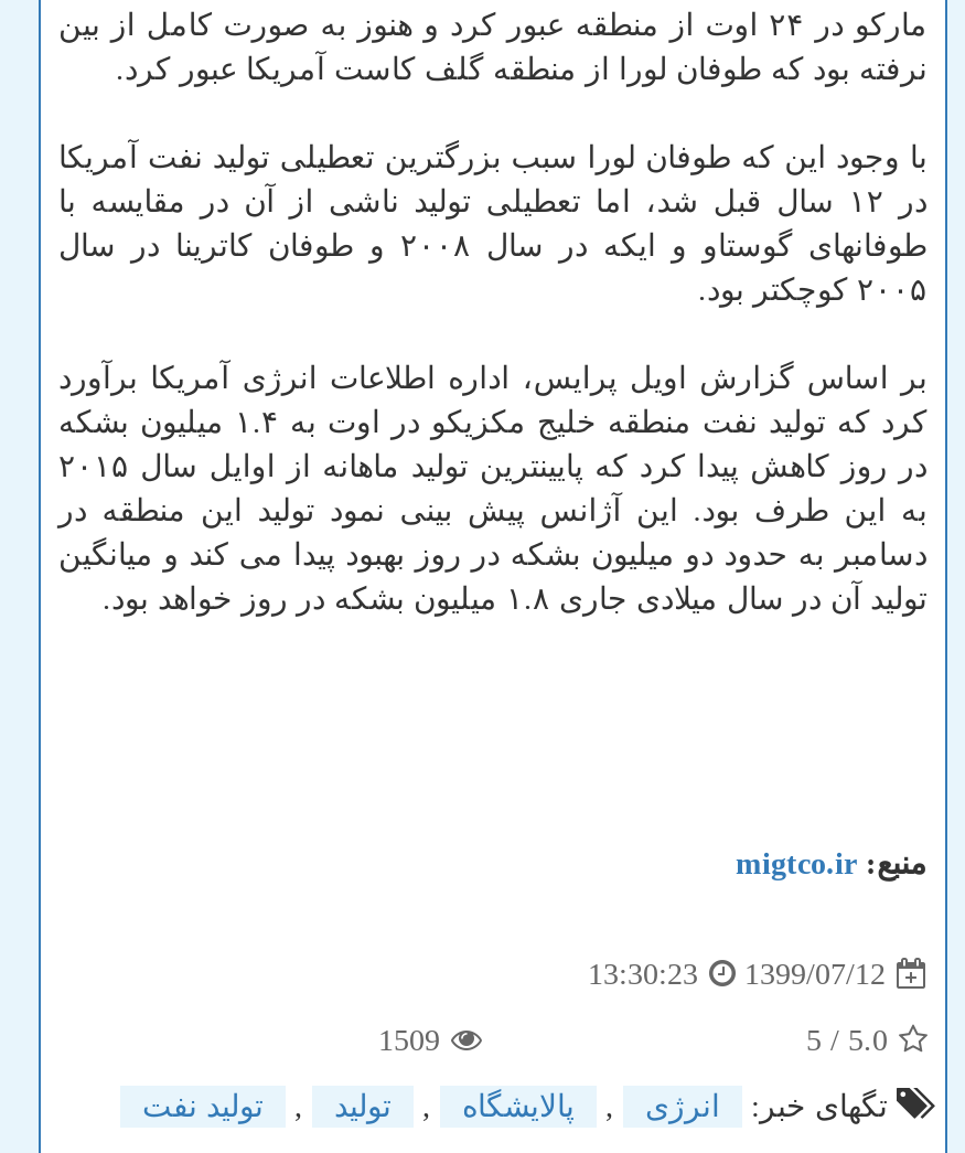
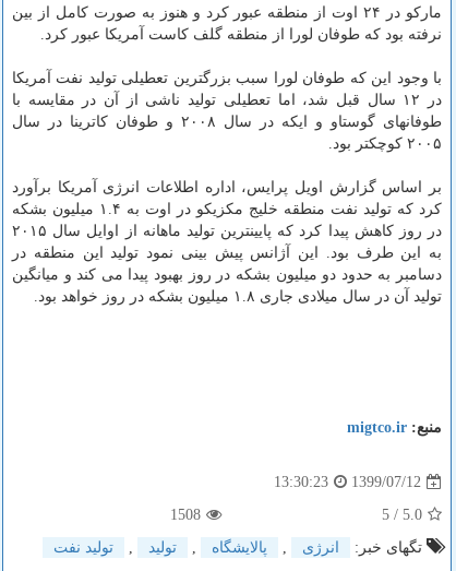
[378,1025,440,1058] 1509 -> [170,507,201,523] 1508

